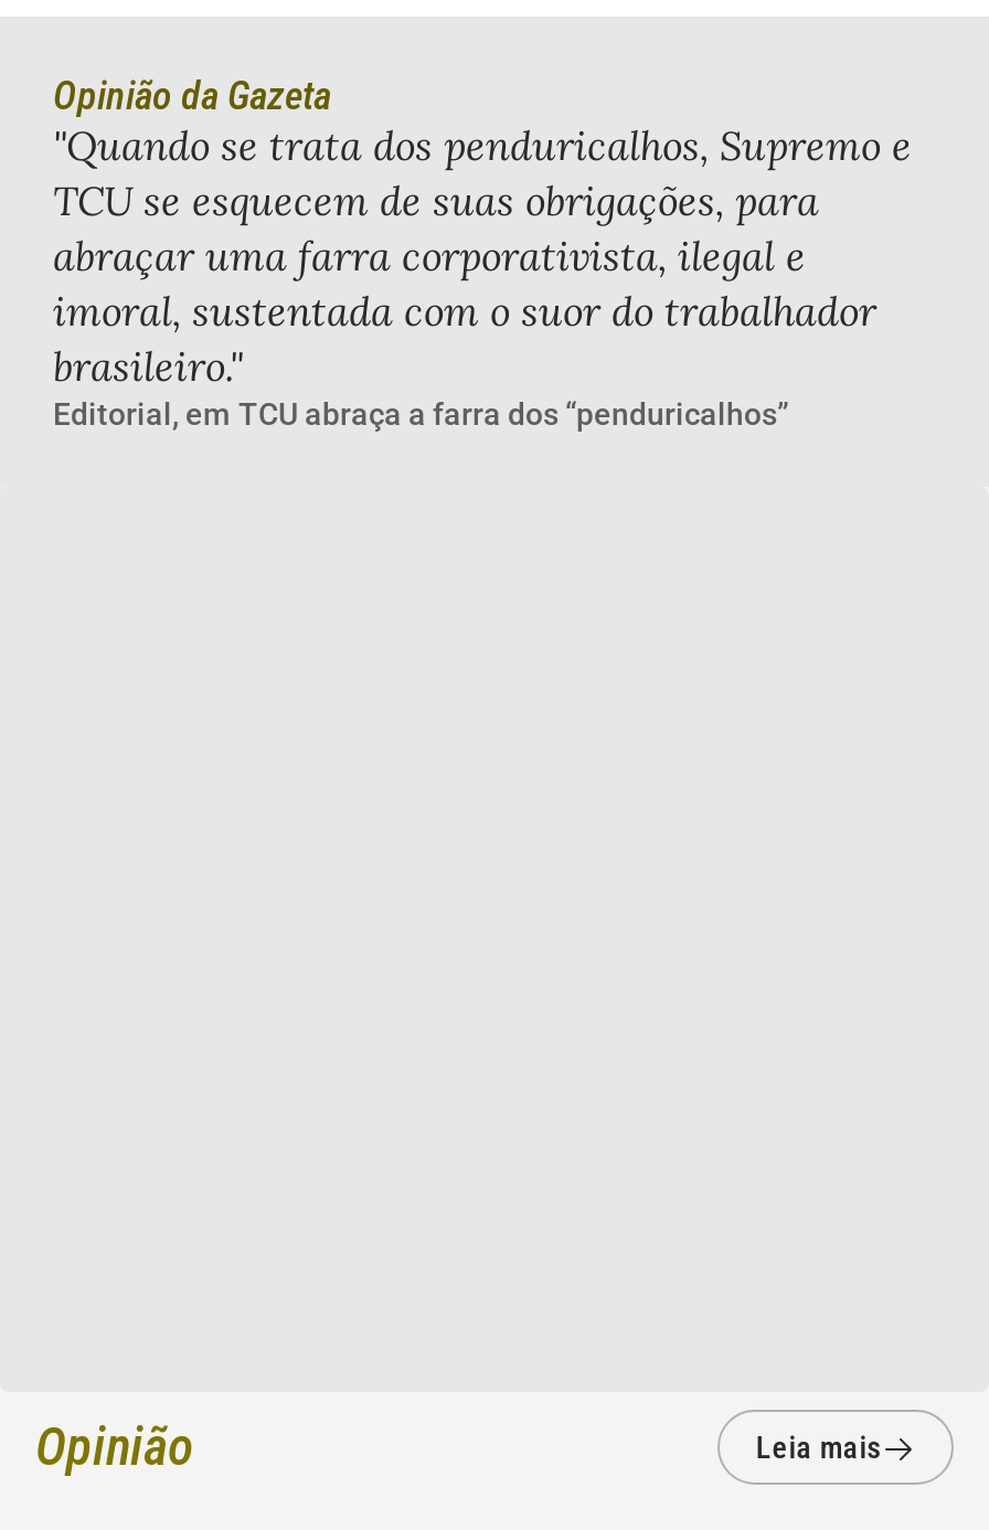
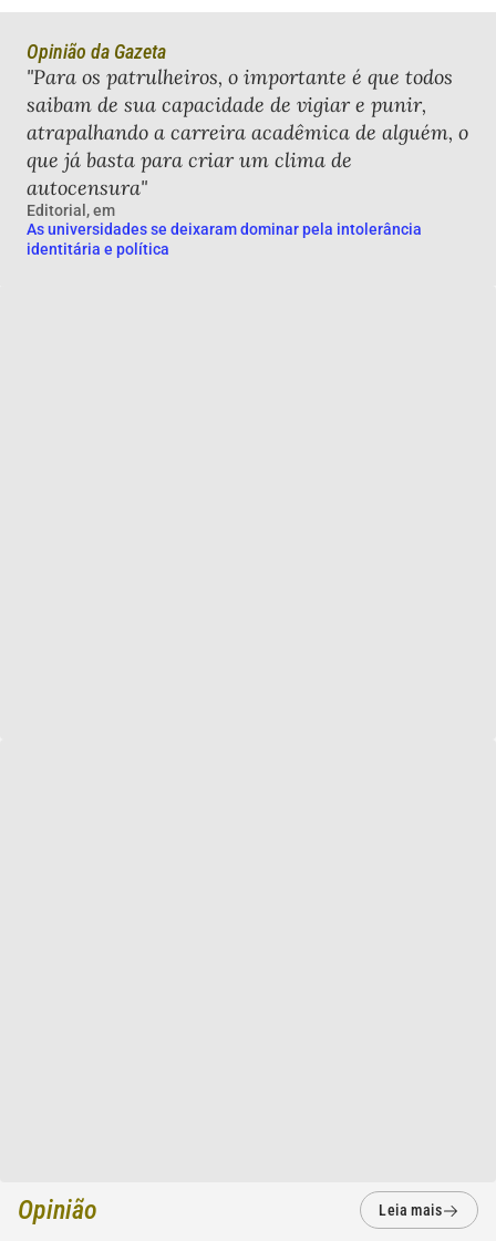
[53,120,912,432] Quando se trata dos penduricalhos, Supremo e | TCU se esquecem de suas obrigações, para | abraçar uma farra corporativista, ilegal e | imoral, sustentada com o suor do trabalhador | brasileiro. | Editorial, em TCU abraça a farra dos “penduricalhos” -> [27,64,468,258] Para os patrulheiros, o importante é que todos | saibam de sua capacidade de vigiar e punir, | atrapalhando a carreira acadêmica de alguém, o | que já basta para criar um clima de | autocensura | Editorial, em | As universidades se deixaram dominar pela intolerância | identitária e política

